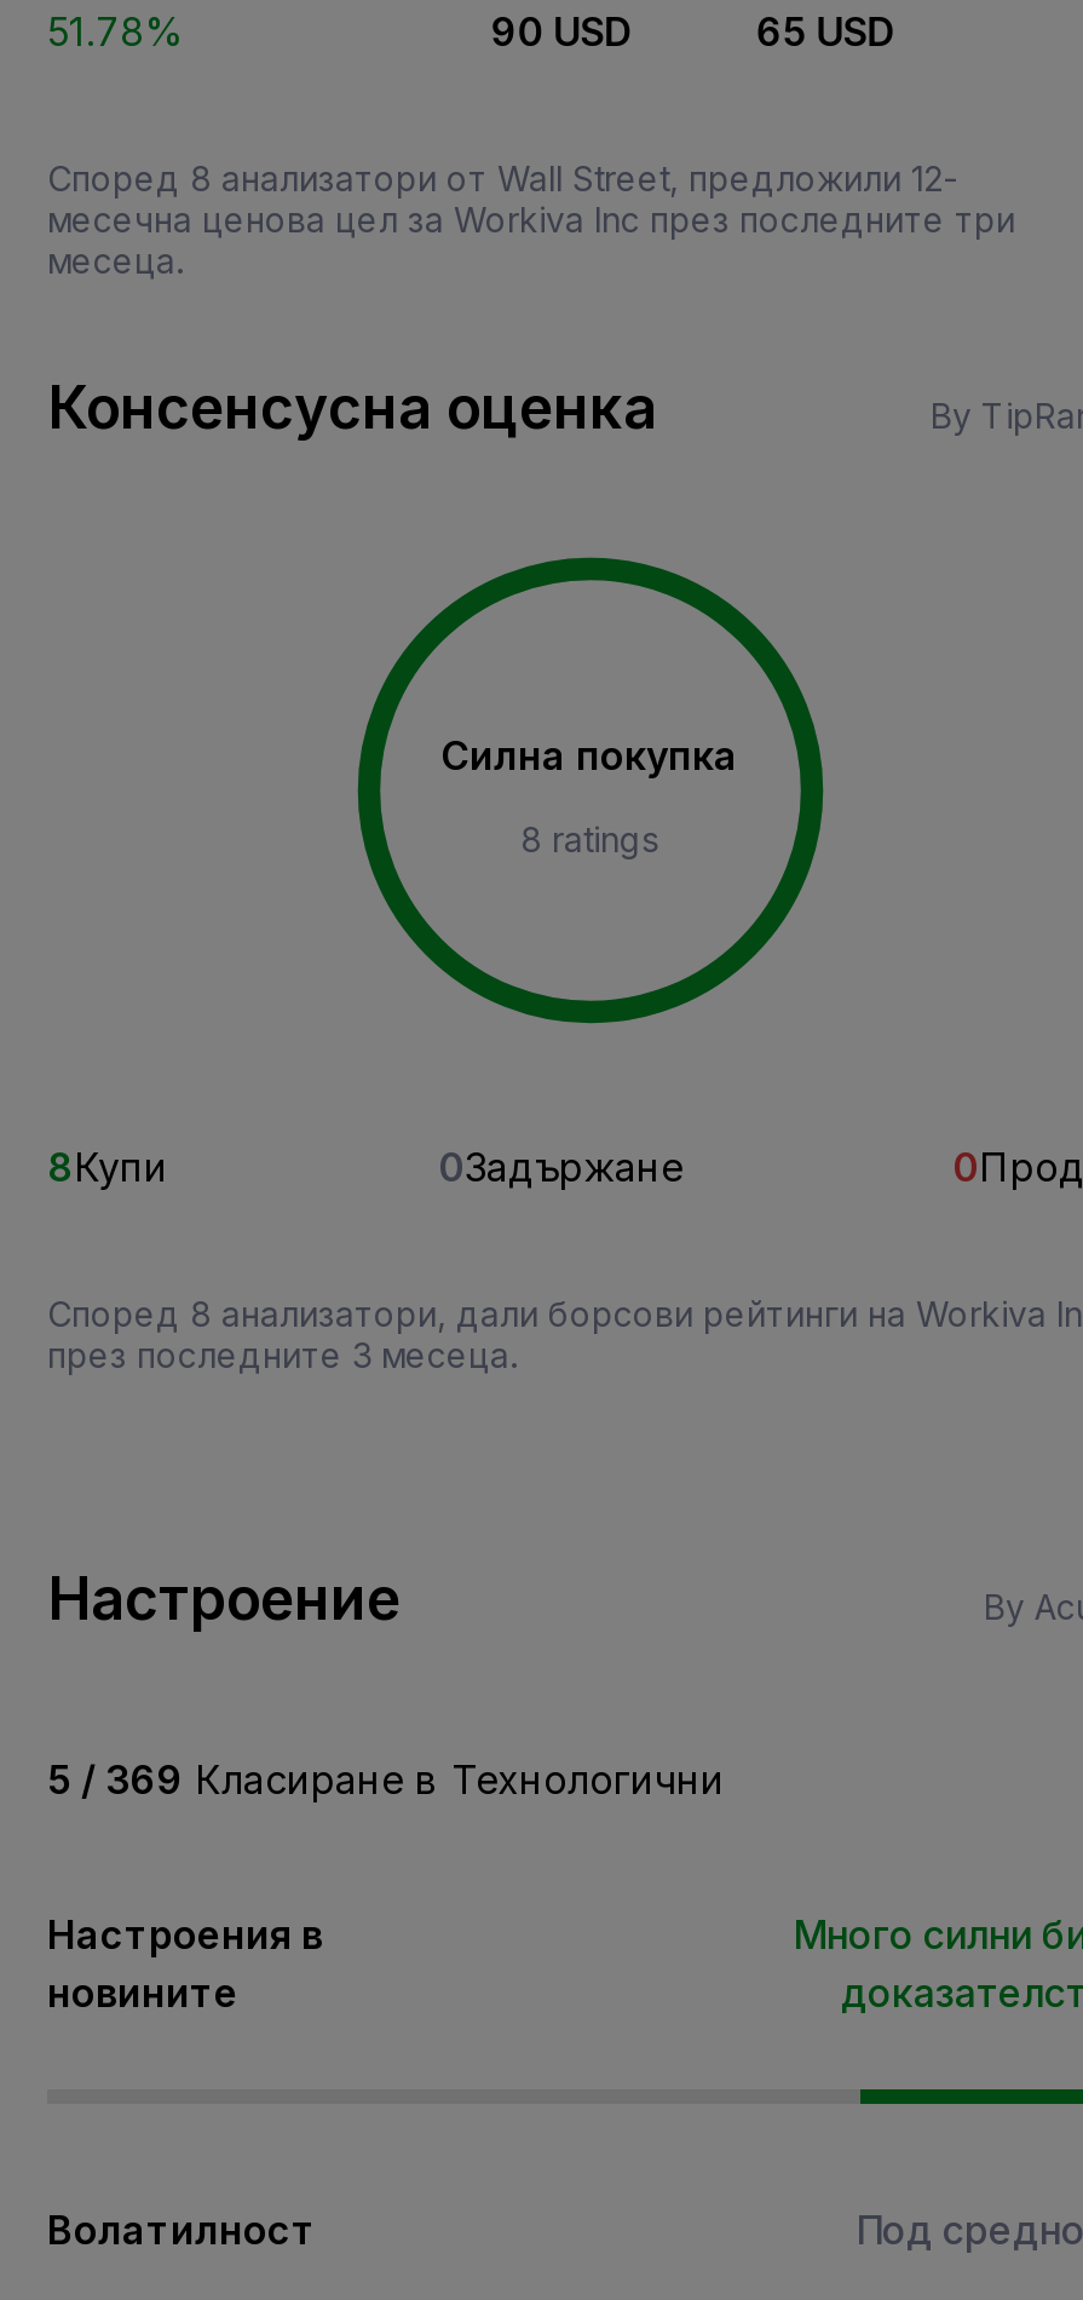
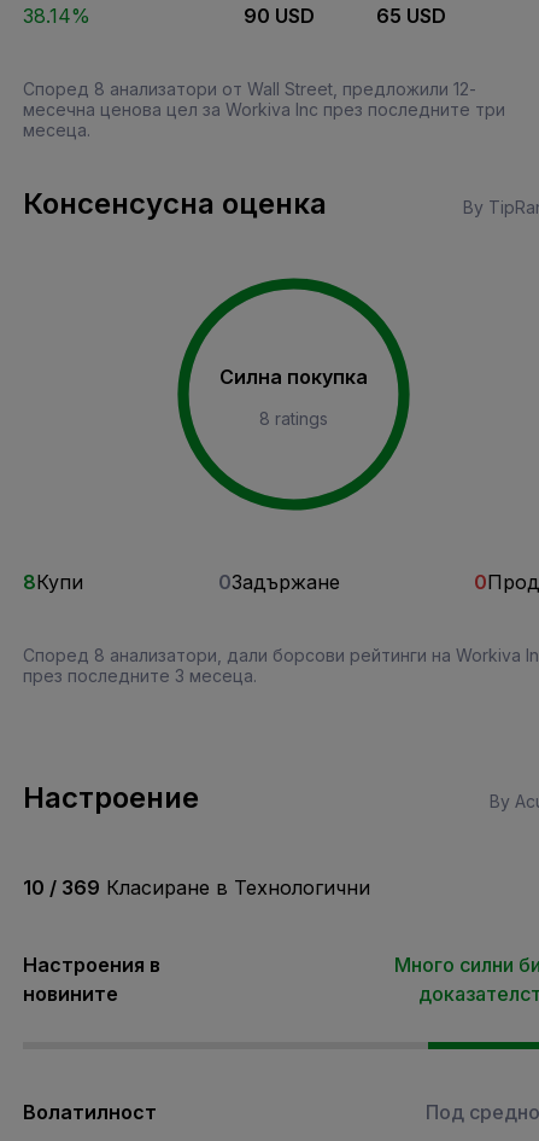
[47,8,183,56] 51.78% -> [23,4,90,28] 38.14%
[47,1756,725,1804] 5 / 369 Класиране в Технологични -> [23,875,370,900] 10 / 369 Класиране в Технологични

